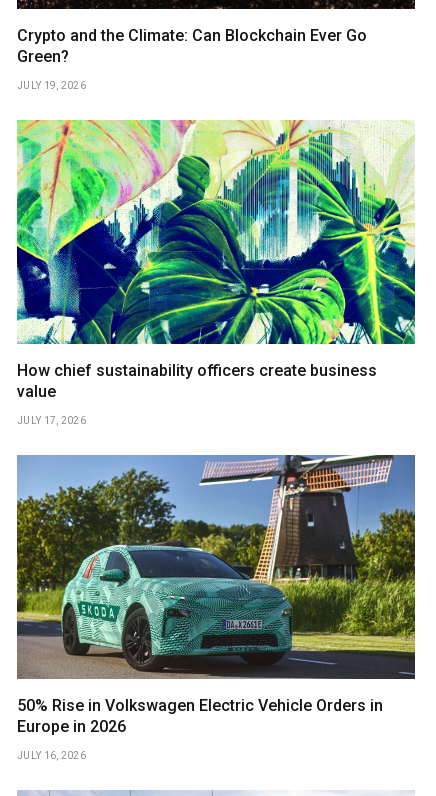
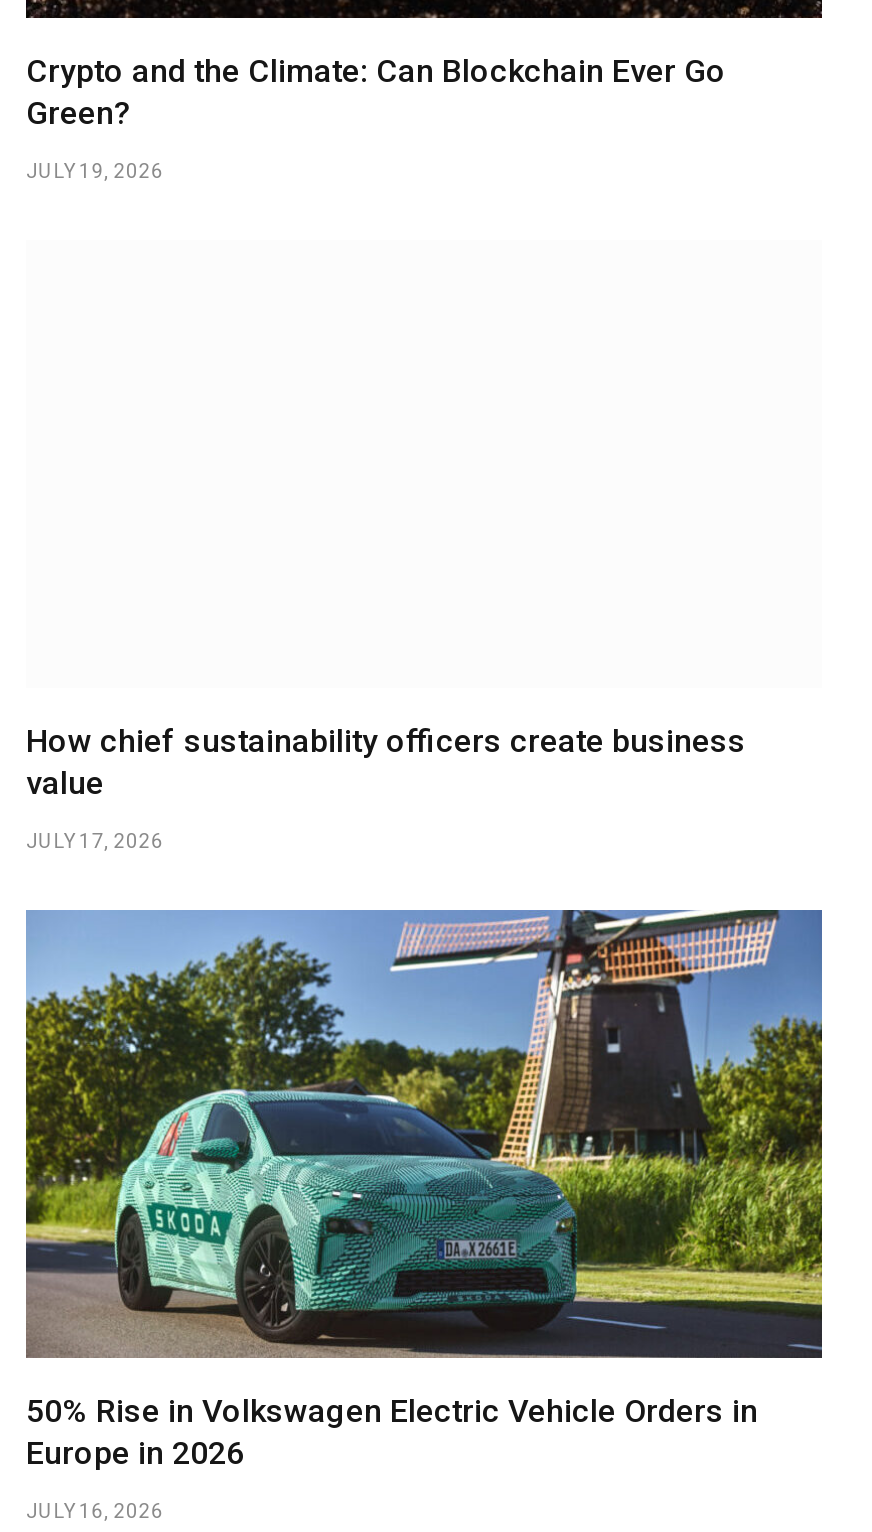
[16,119,416,345] [image] -> none

